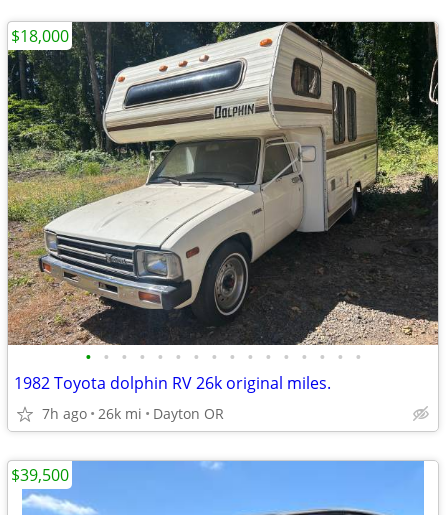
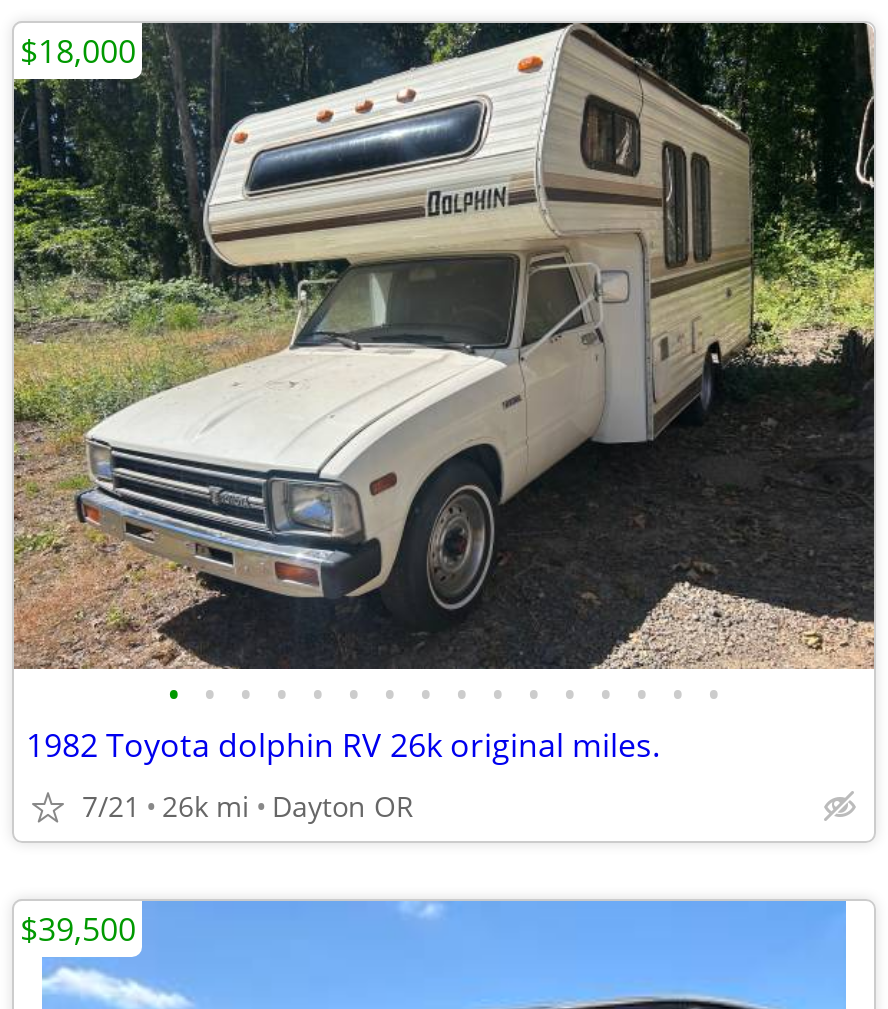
[42,404,224,423] 7h ago 26k mi Dayton OR -> [82,787,414,825] 7/21 26k mi Dayton OR

